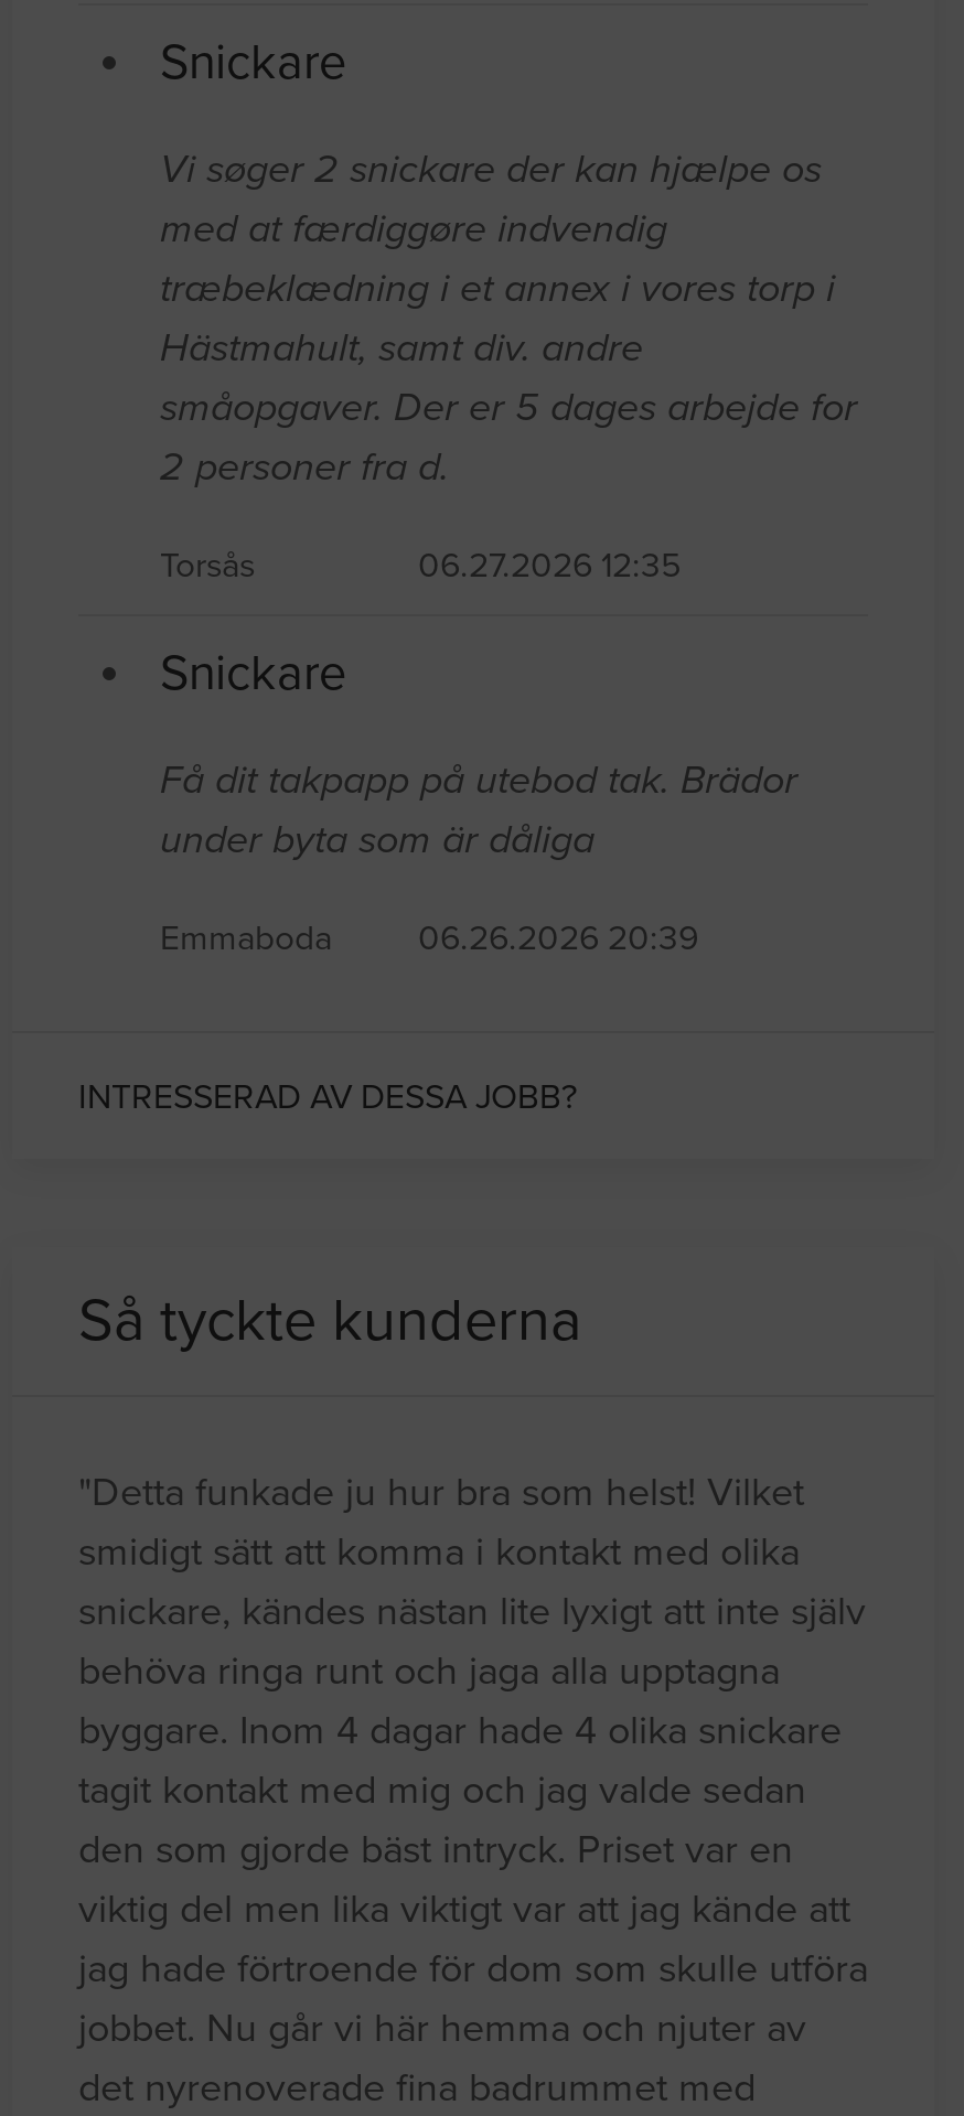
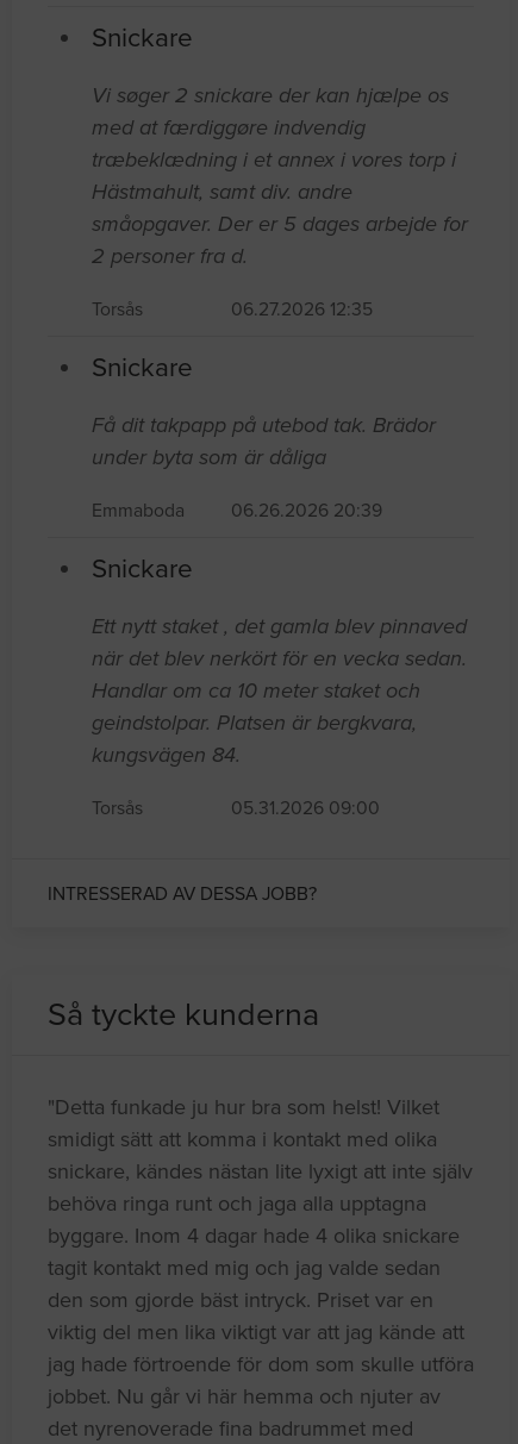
none -> [92,552,467,819] Snickare | Ett nytt staket , det gamla blev pinnaved | när det blev nerkört för en vecka sedan. | Handlar om ca 10 meter staket och | geindstolpar. Platsen är bergkvara, | kungsvägen 84. | Torsås | 05.31.2026 09:00

